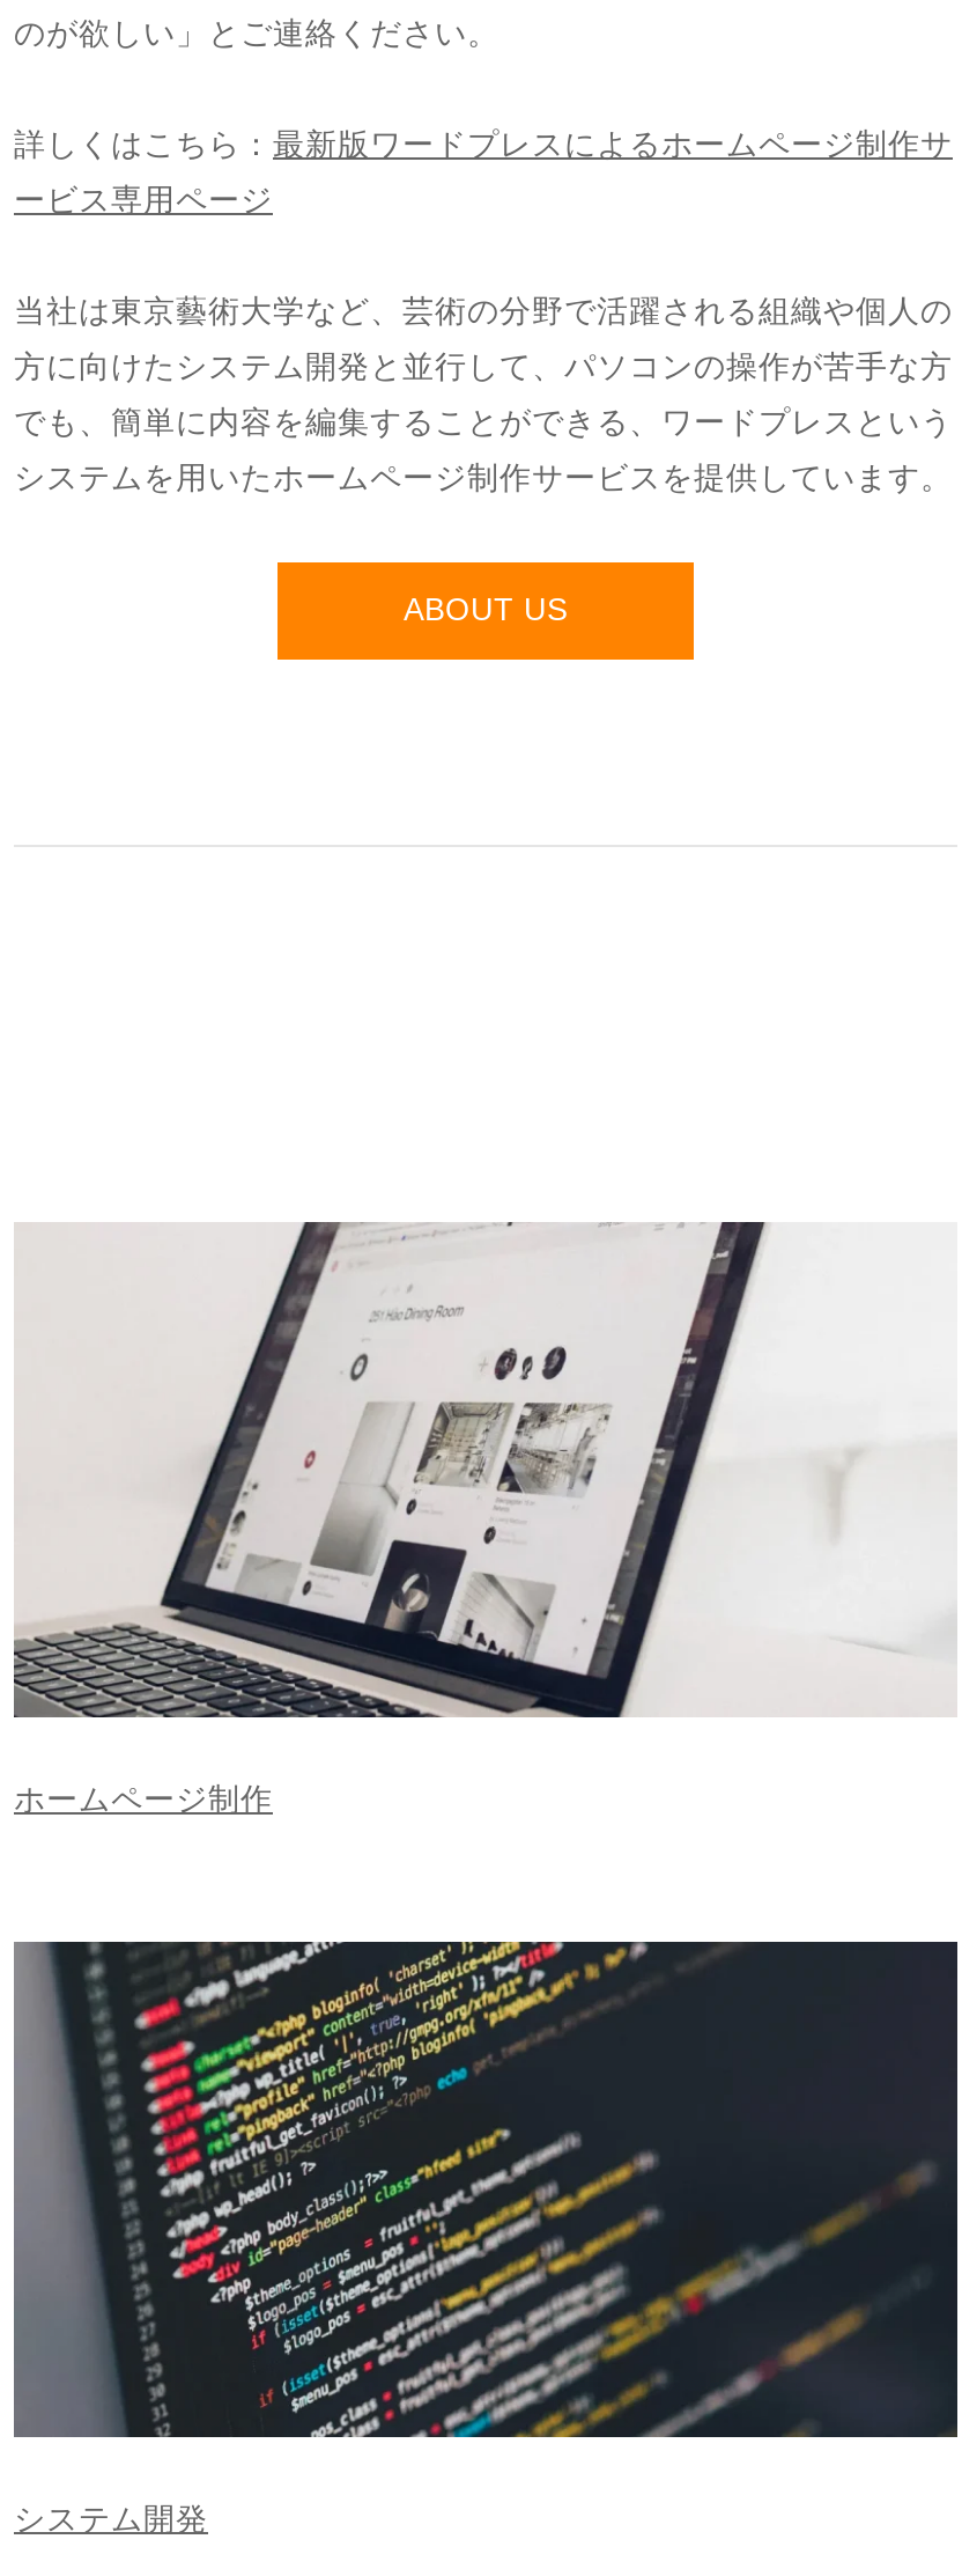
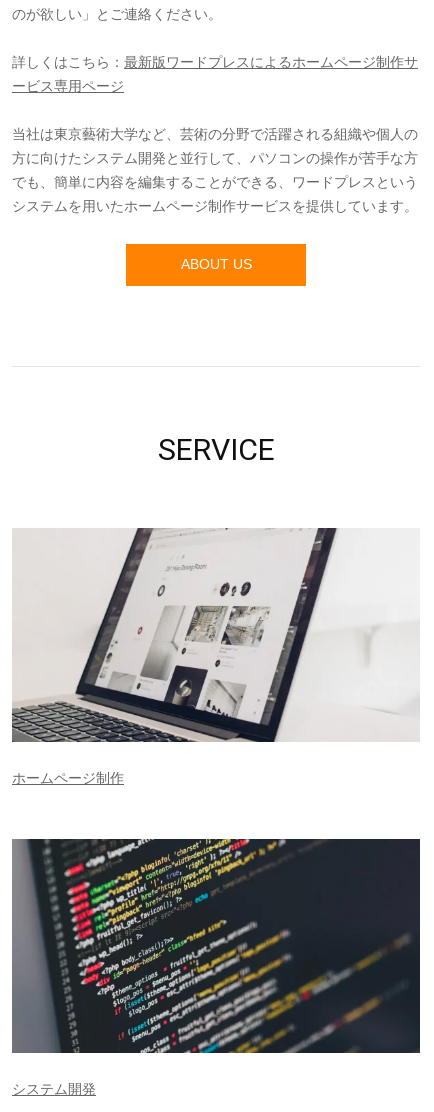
none -> [157,432,274,467] SERVICE

